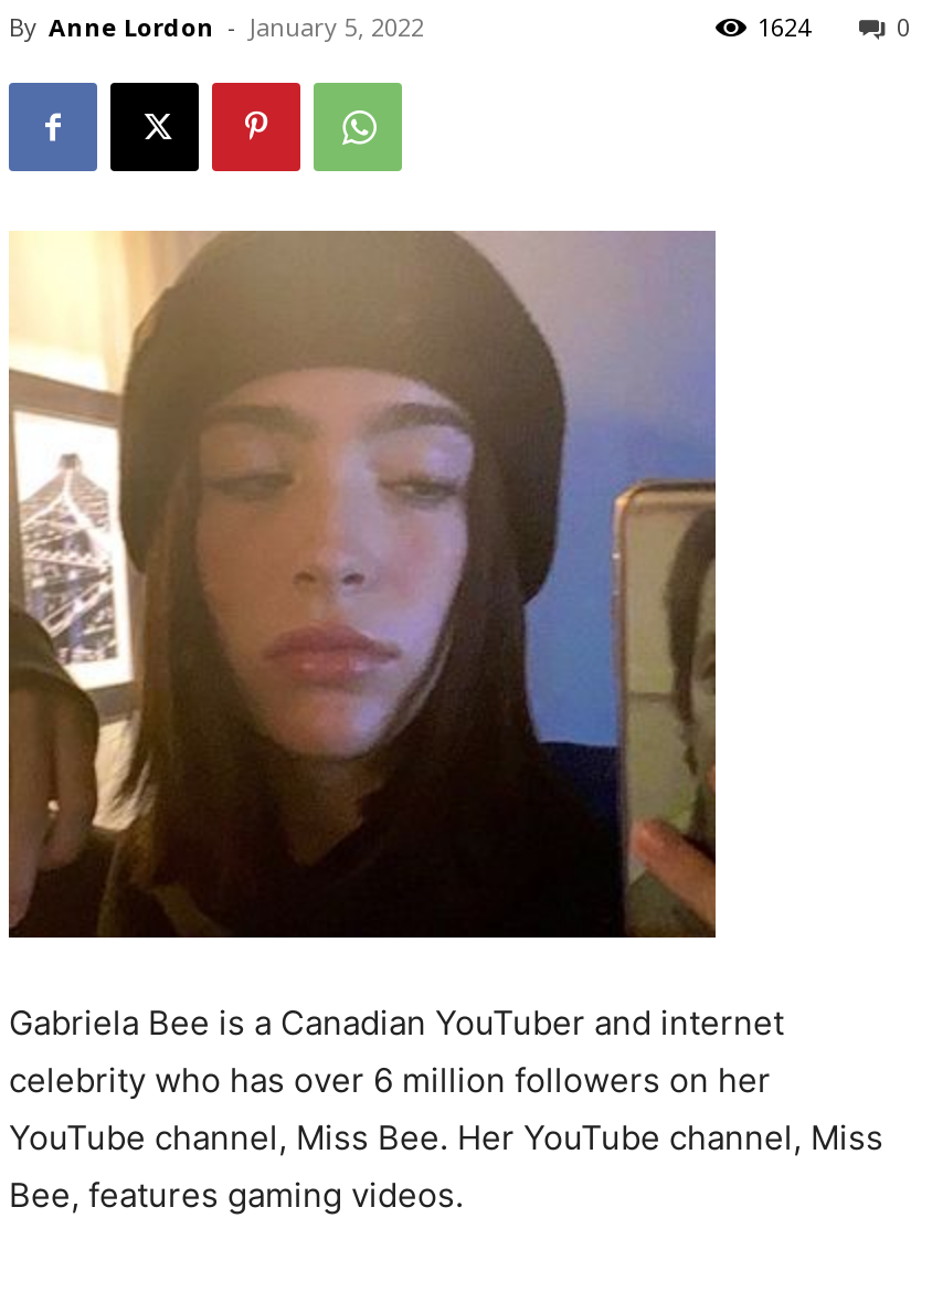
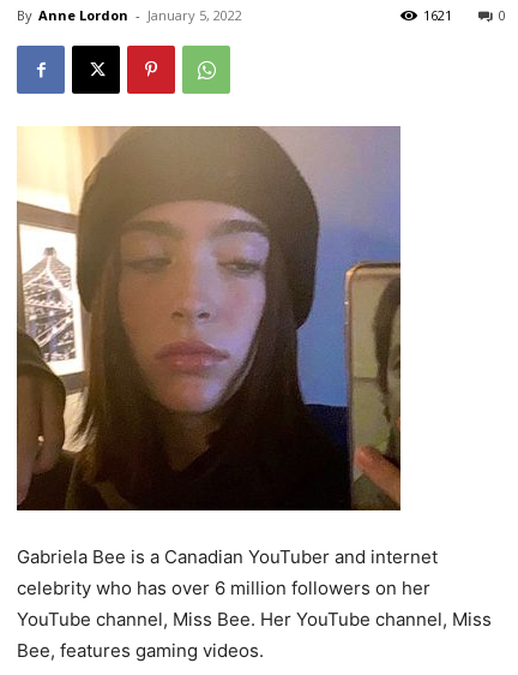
[758,10,811,43] 1624 -> [423,6,452,24] 1621

